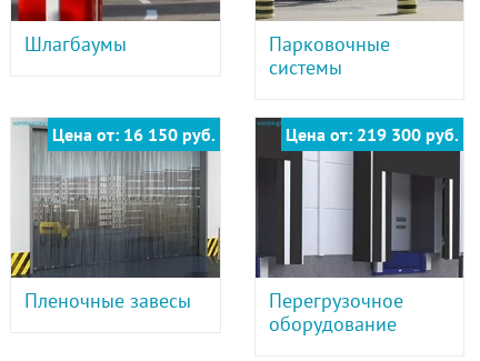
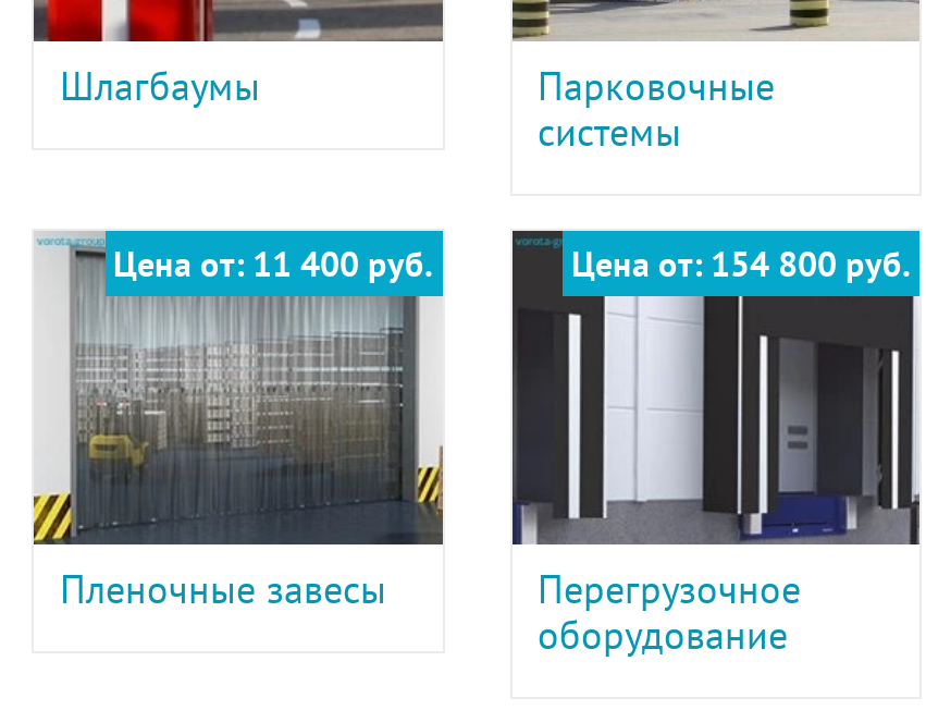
[52,123,215,145] Цена от: 16 150 руб. -> [113,241,433,284] Цена от: 11 400 руб.
[286,123,459,145] Цена от: 219 300 руб. -> [571,241,911,284] Цена от: 154 800 руб.

